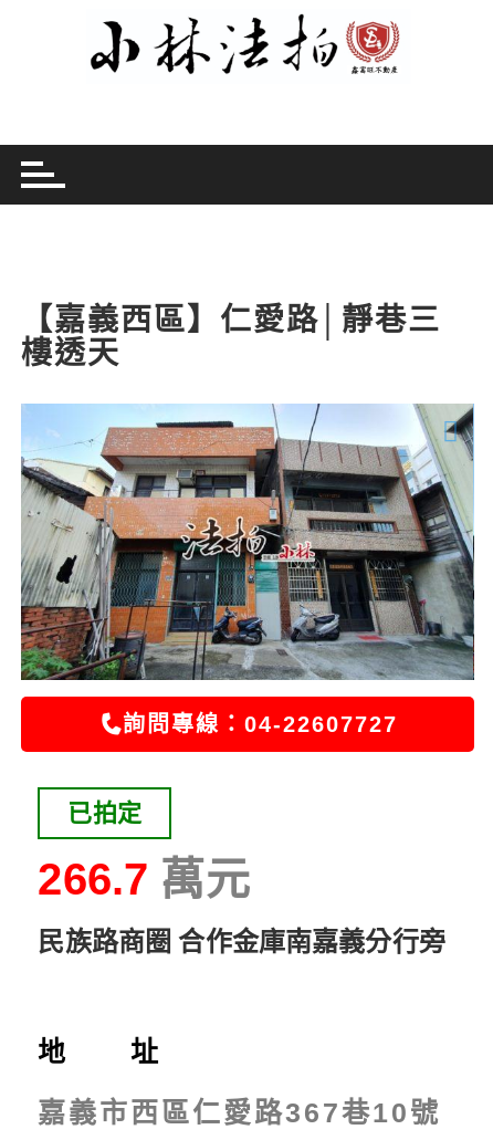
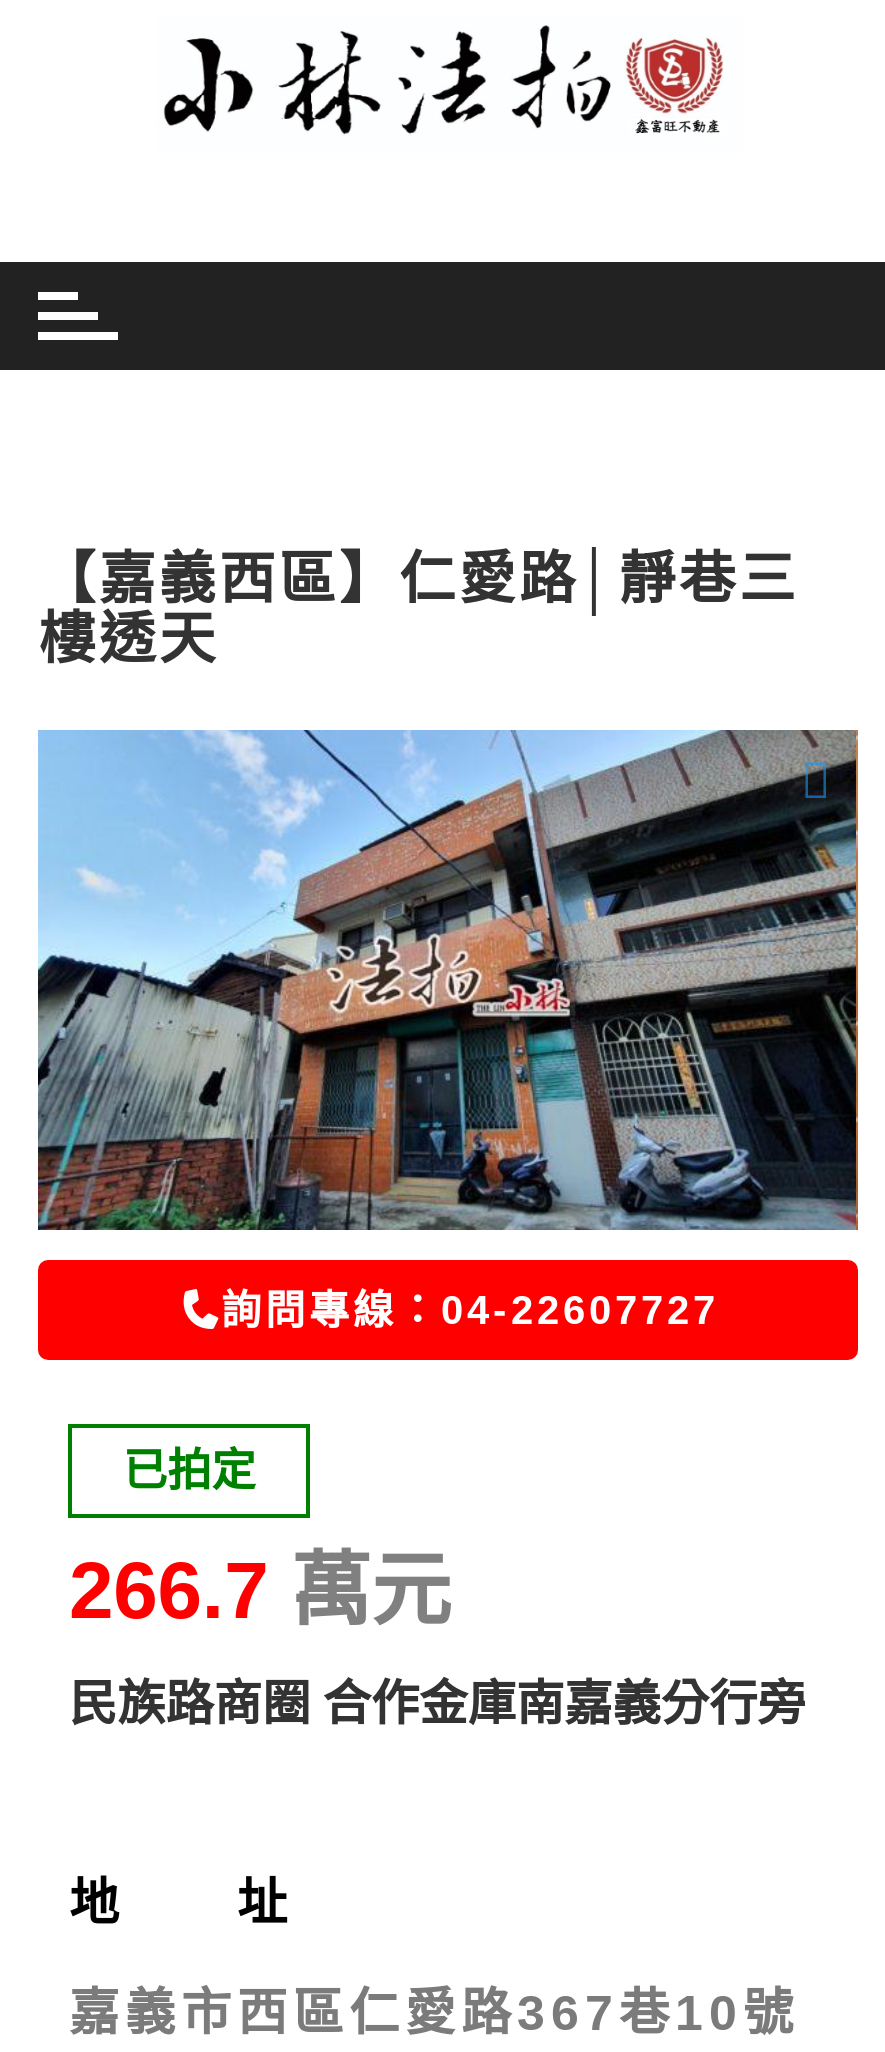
[20,404,475,680] [image] -> [38,728,860,1230] [image]

